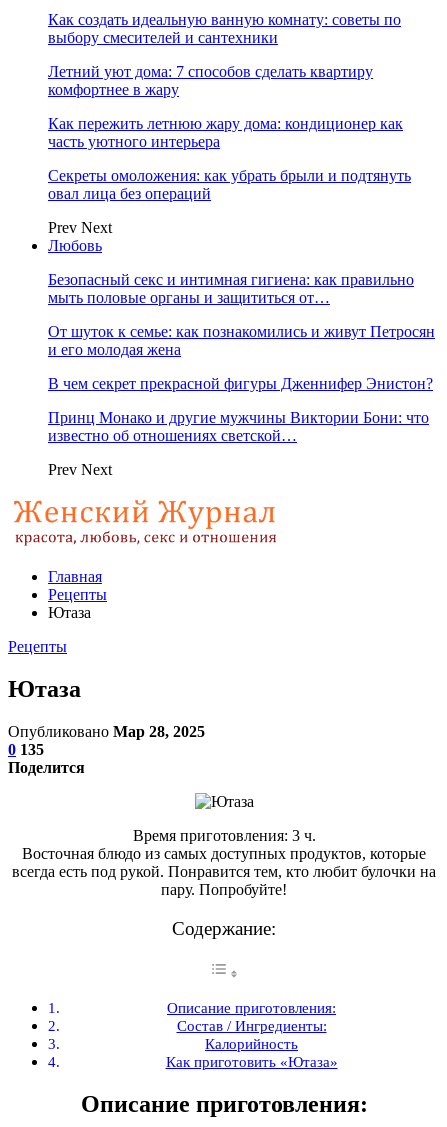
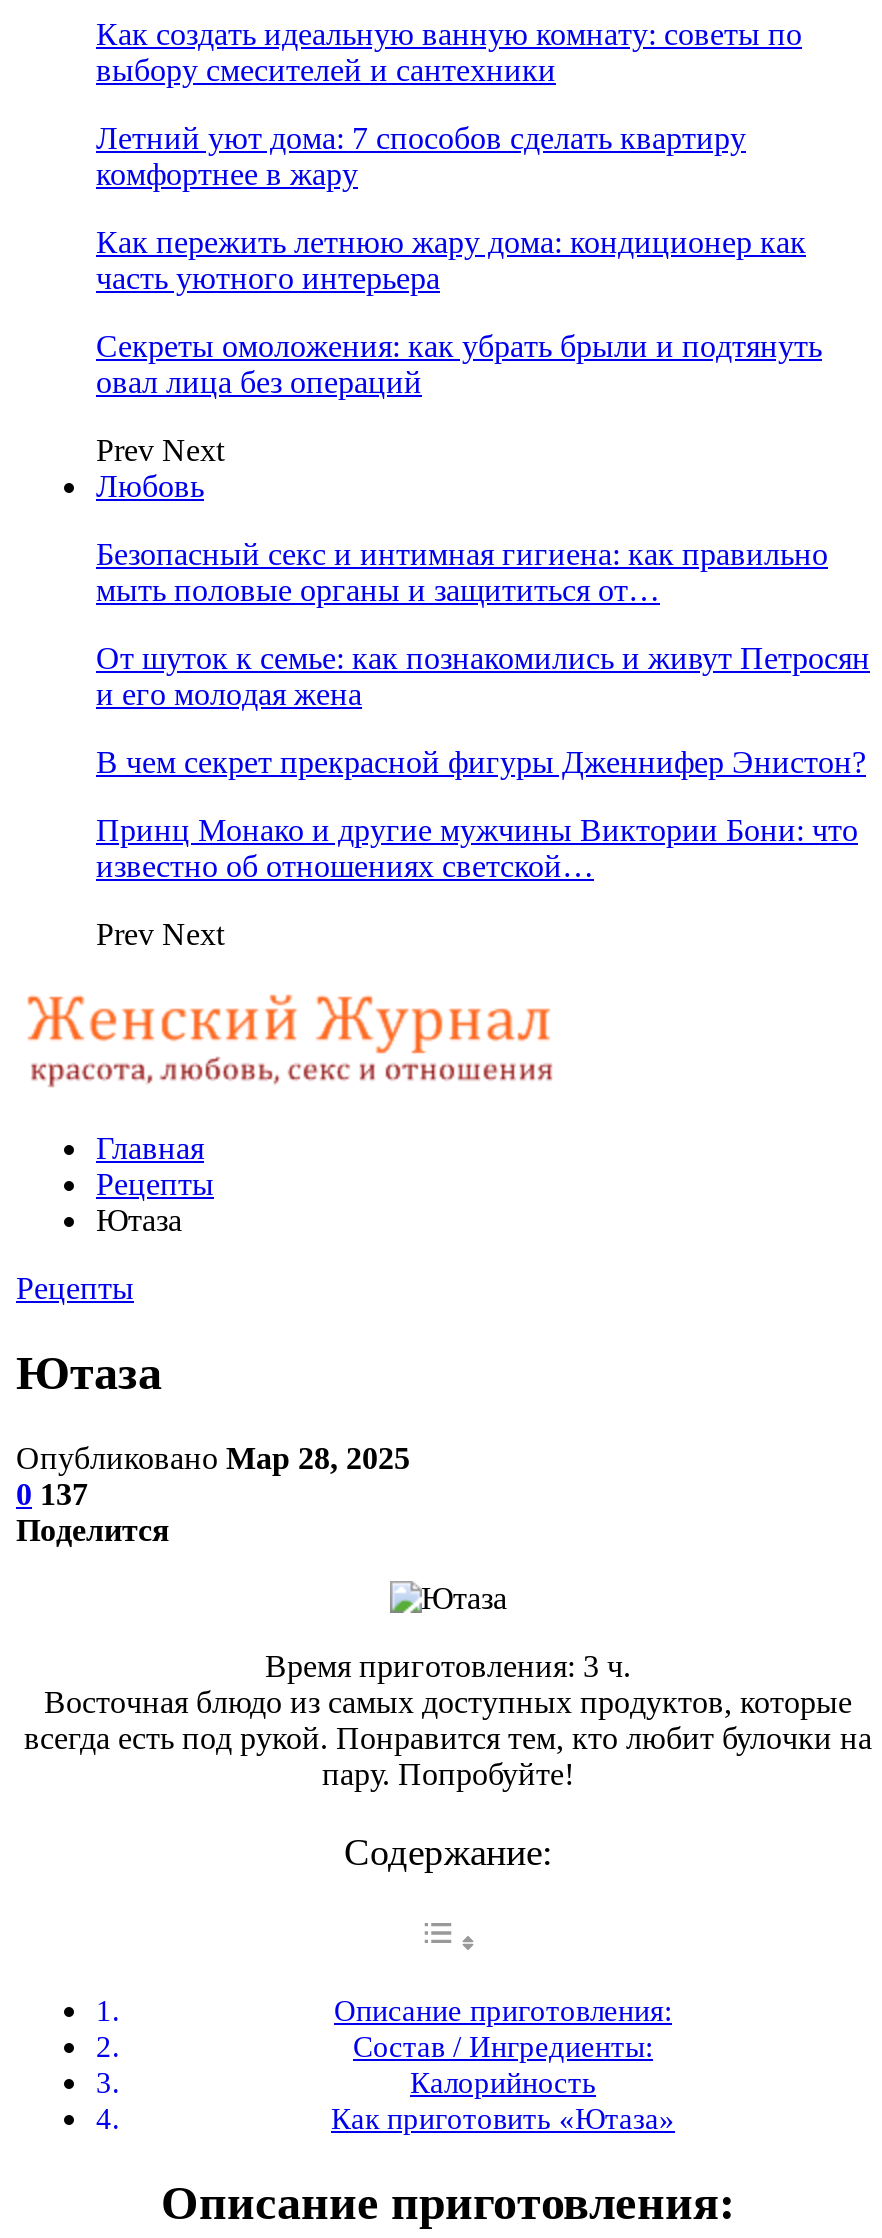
[8,741,44,758] 0 135 -> [16,1477,88,1511] 0 137

